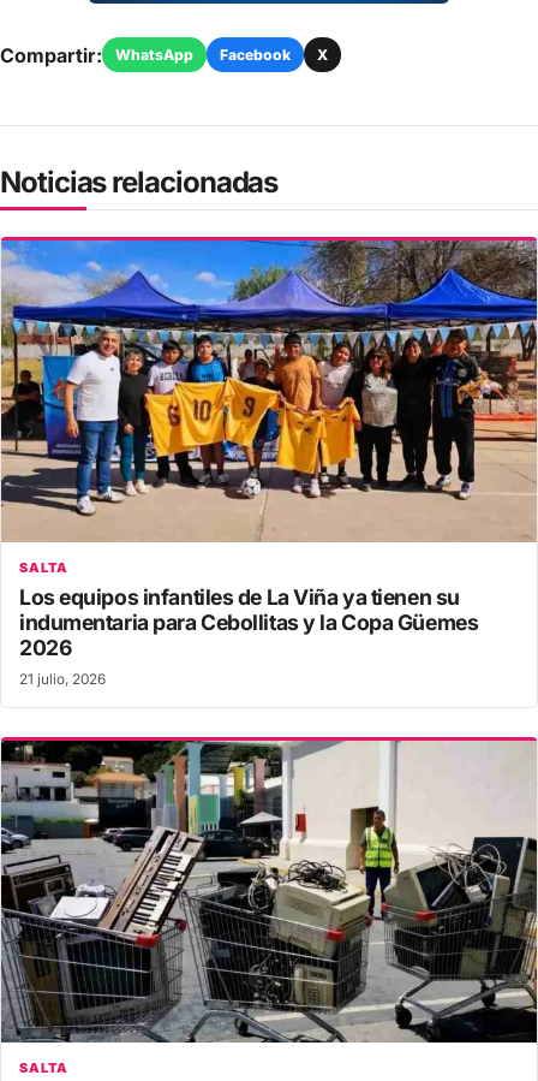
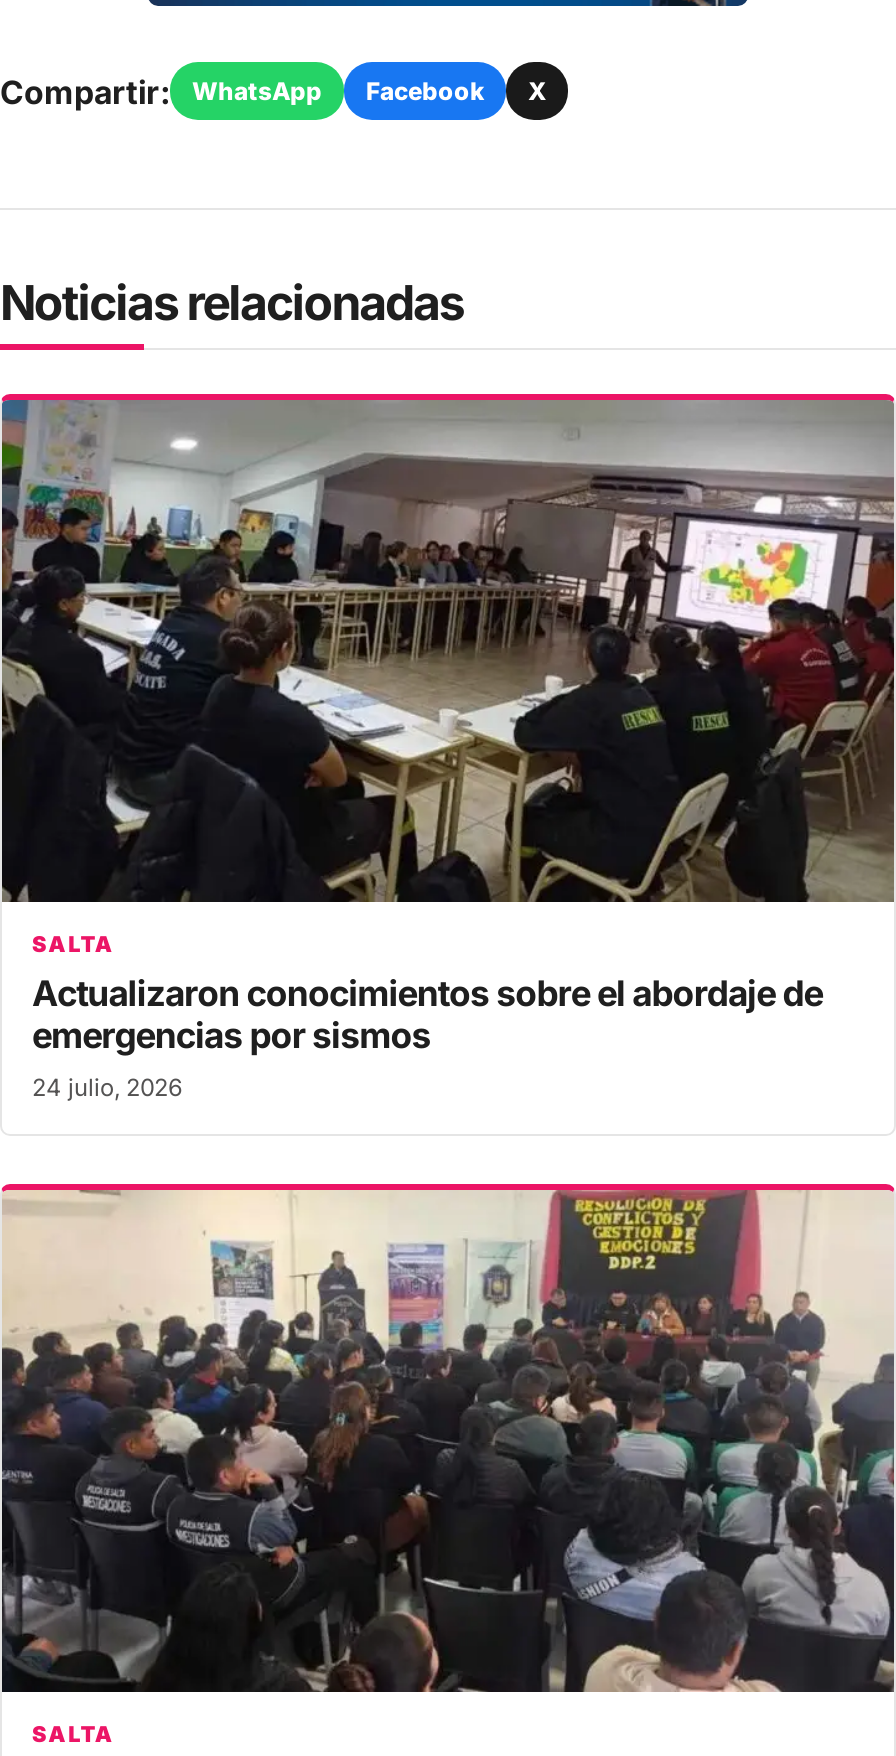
[4,239,534,688] [image] | Los equipos infantiles de La Viña ya tienen su | indumentaria para Cebollitas y la Copa Güemes | 2026 | 21 julio, 2026 -> [6,398,890,1102] [image] | Actualizaron conocimientos sobre el abordaje de | emergencias por sismos | 24 julio, 2026
[4,740,534,1044] [image] -> [6,1188,890,1694] [image]

